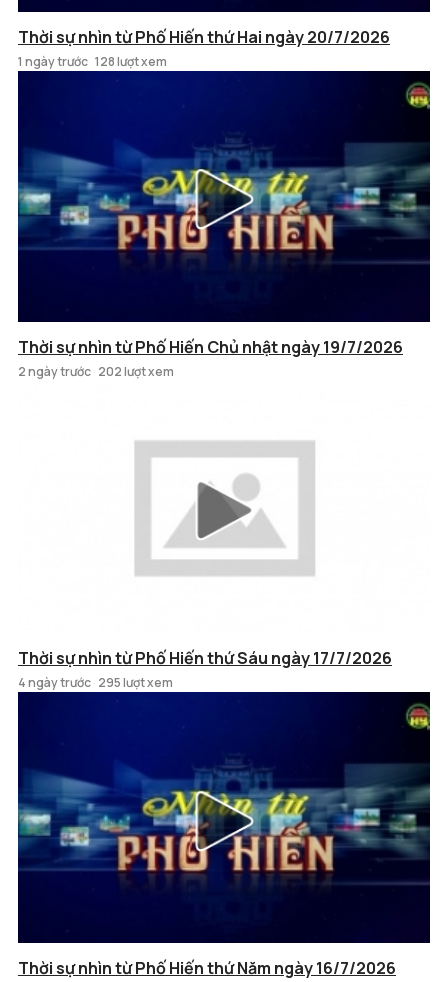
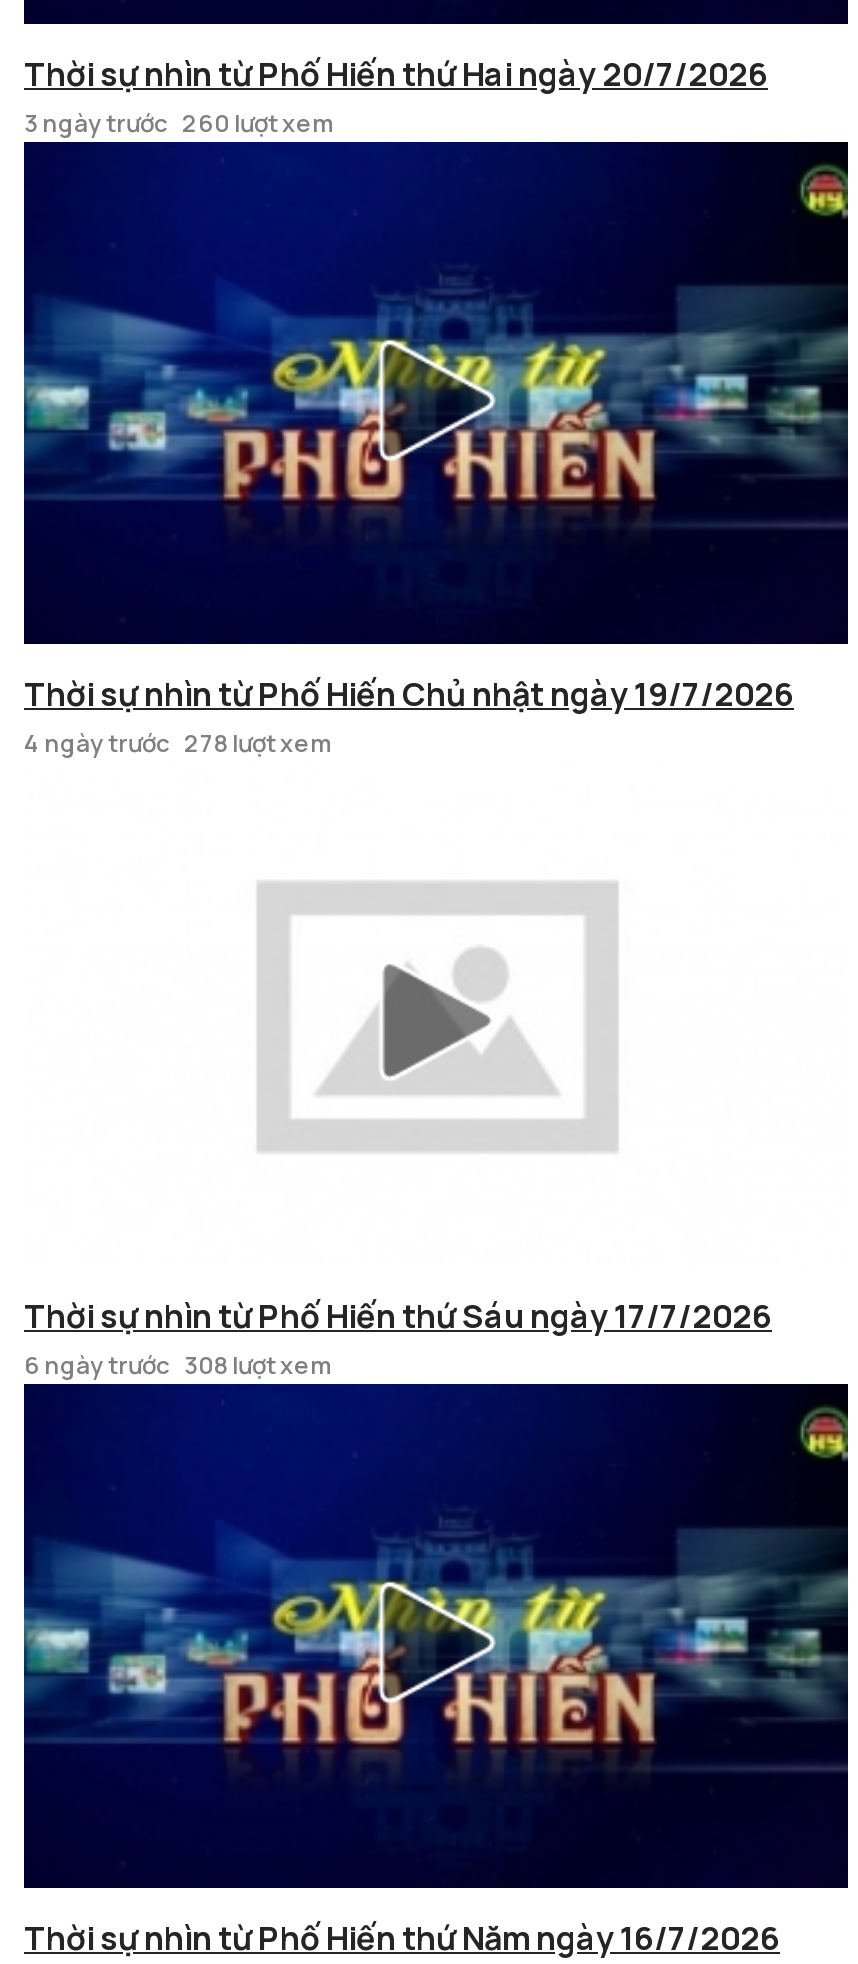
[18,52,167,69] 1 ngày trước 128 lượt xem -> [24,105,334,139] 3 ngày trước 260 lượt xem
[18,363,174,380] 2 ngày trước 202 lượt xem -> [24,726,332,760] 4 ngày trước 278 lượt xem
[18,674,173,691] 4 ngày trước 295 lượt xem -> [24,1348,332,1382] 6 ngày trước 308 lượt xem

